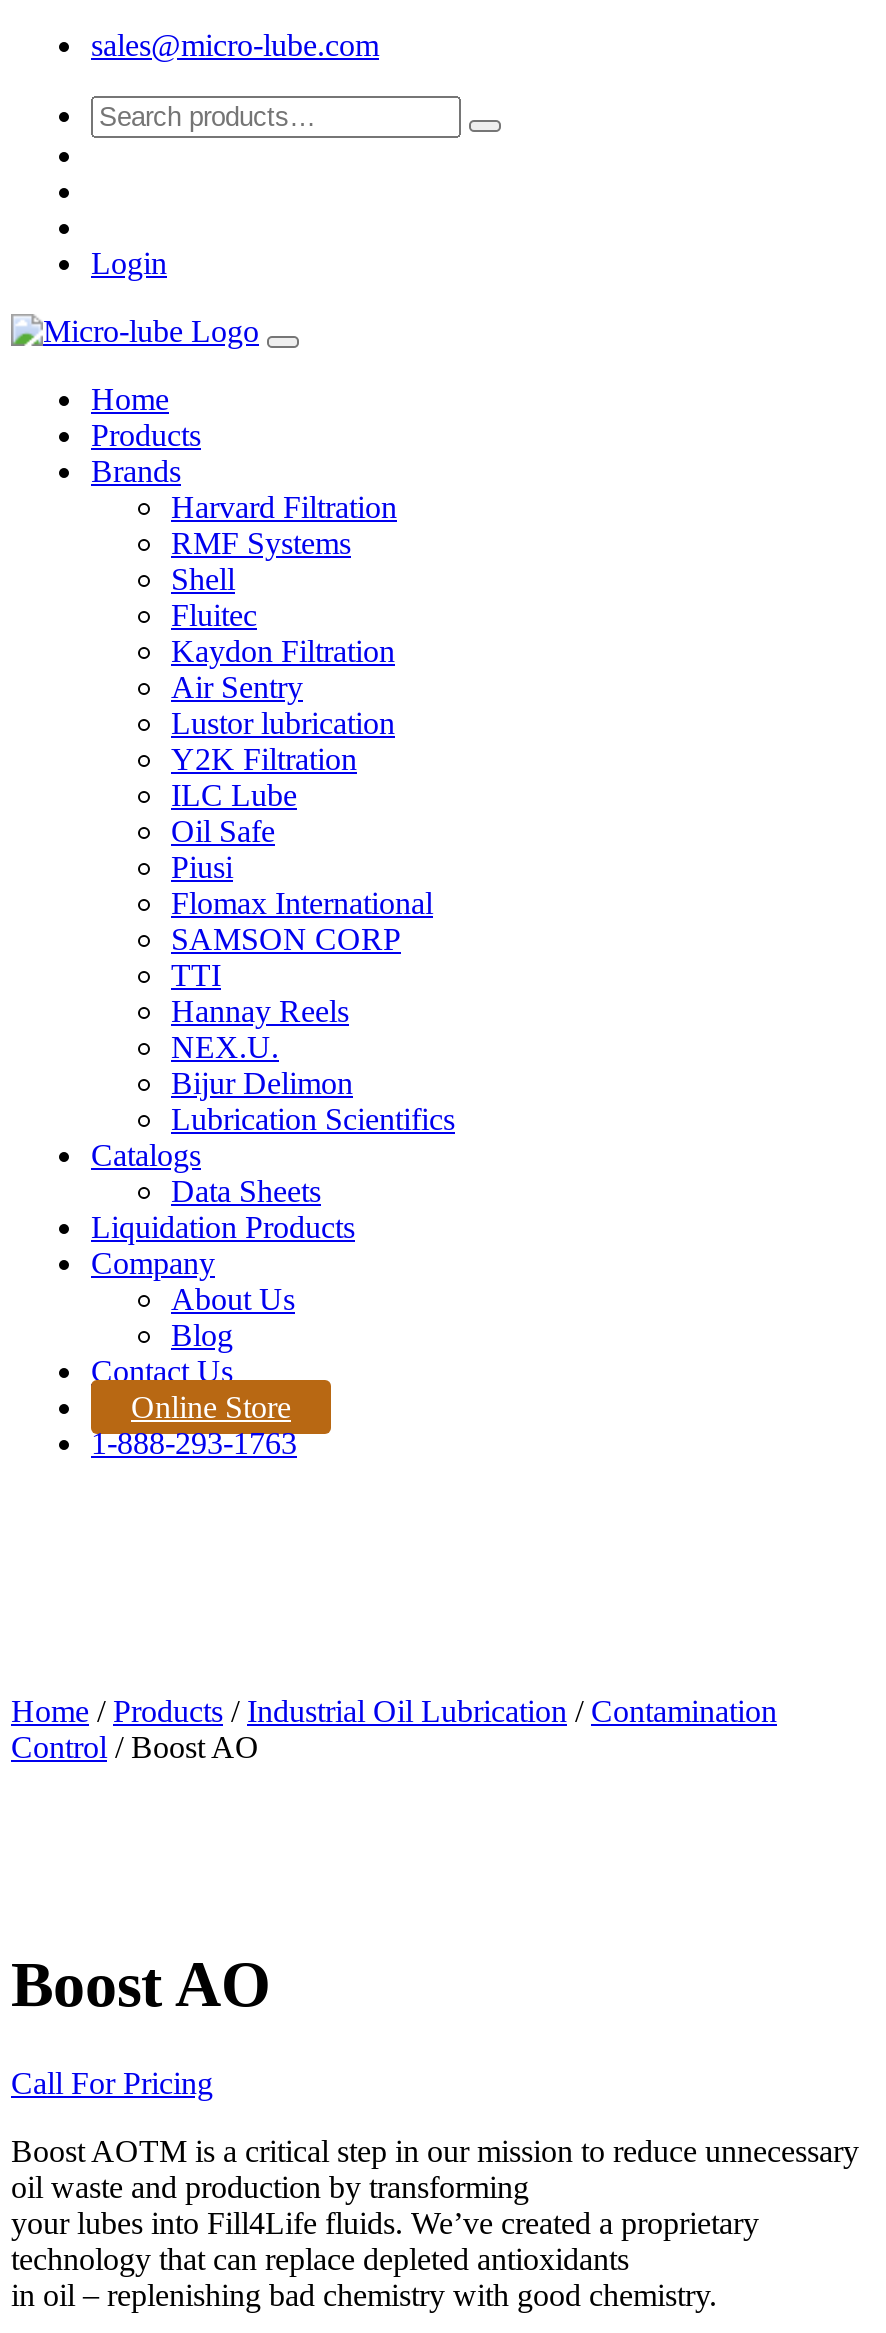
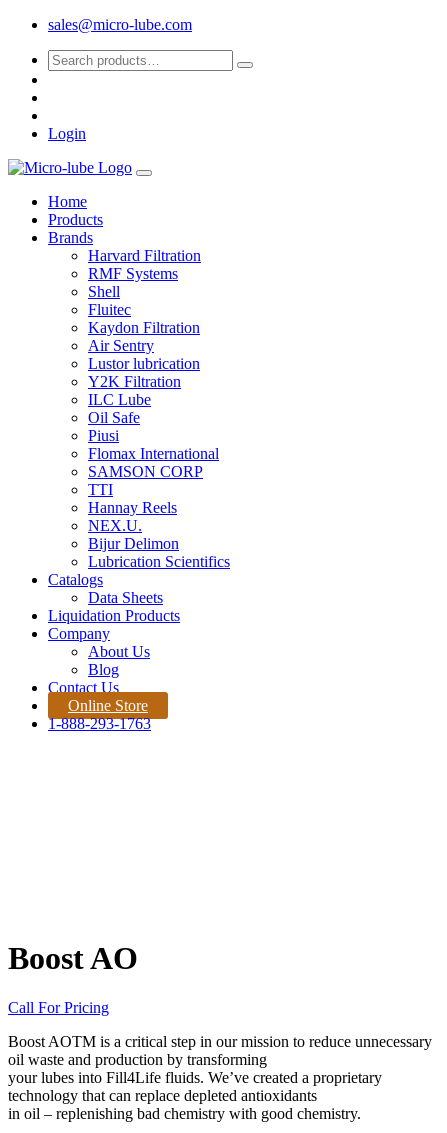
[11,1694,777,1764] Home / Products / Industrial Oil Lubrication / Contamination | Control / Boost AO -> none

